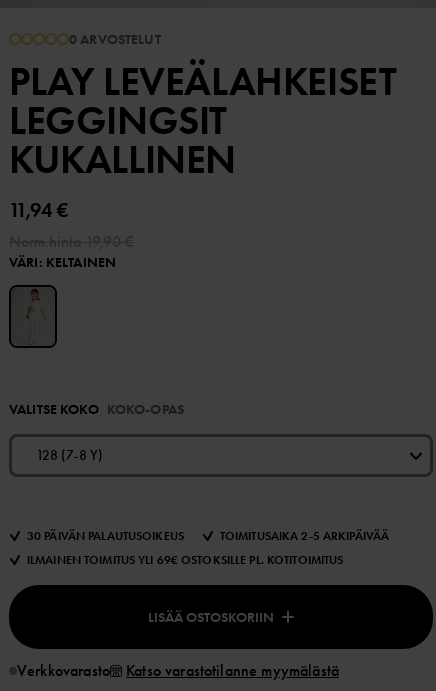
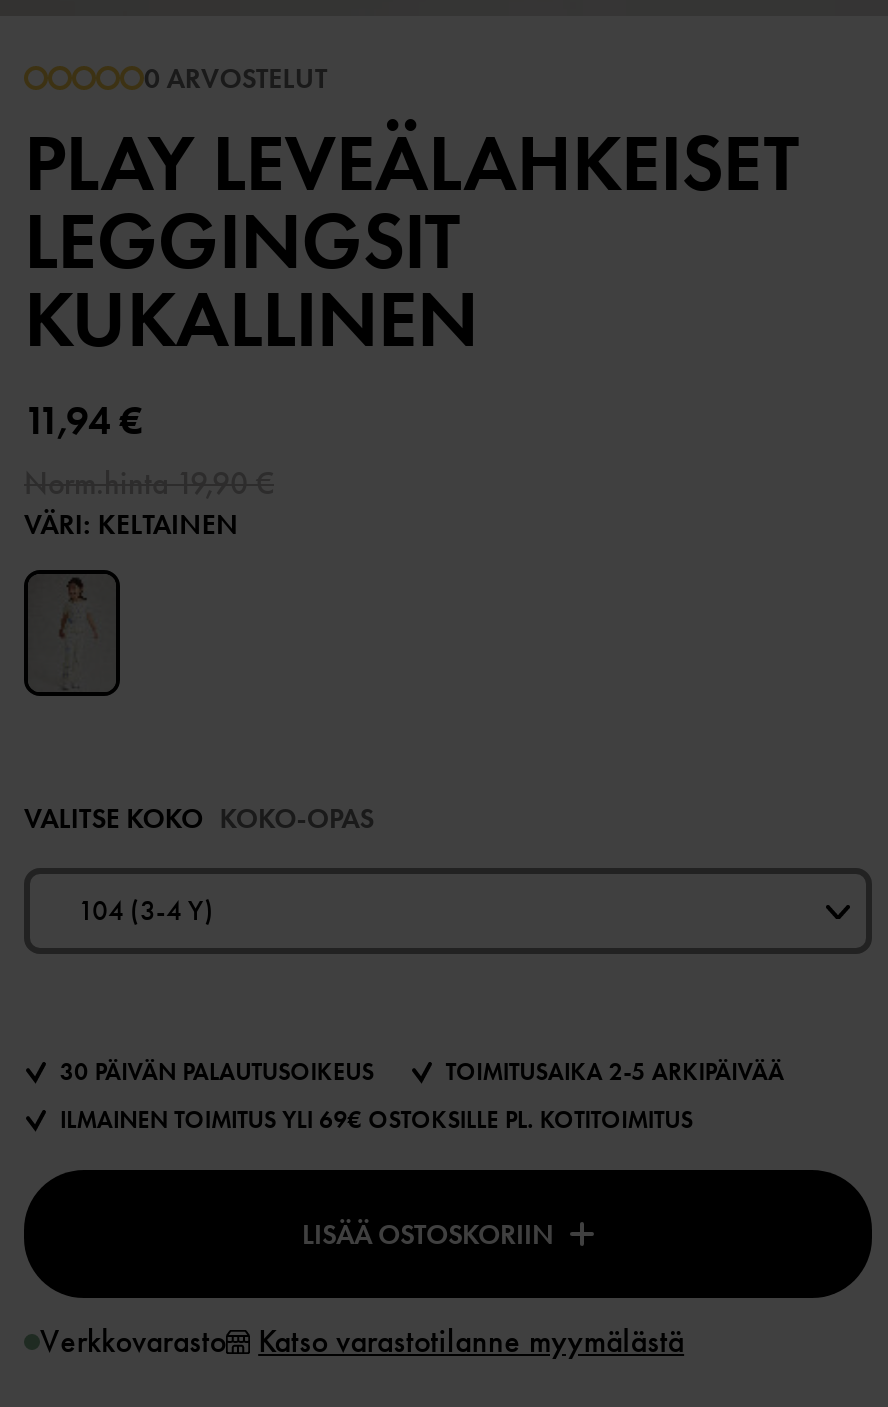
[36,446,103,464] 128 (7-8 Y) -> [78,893,214,929] 104 (3-4 Y)

